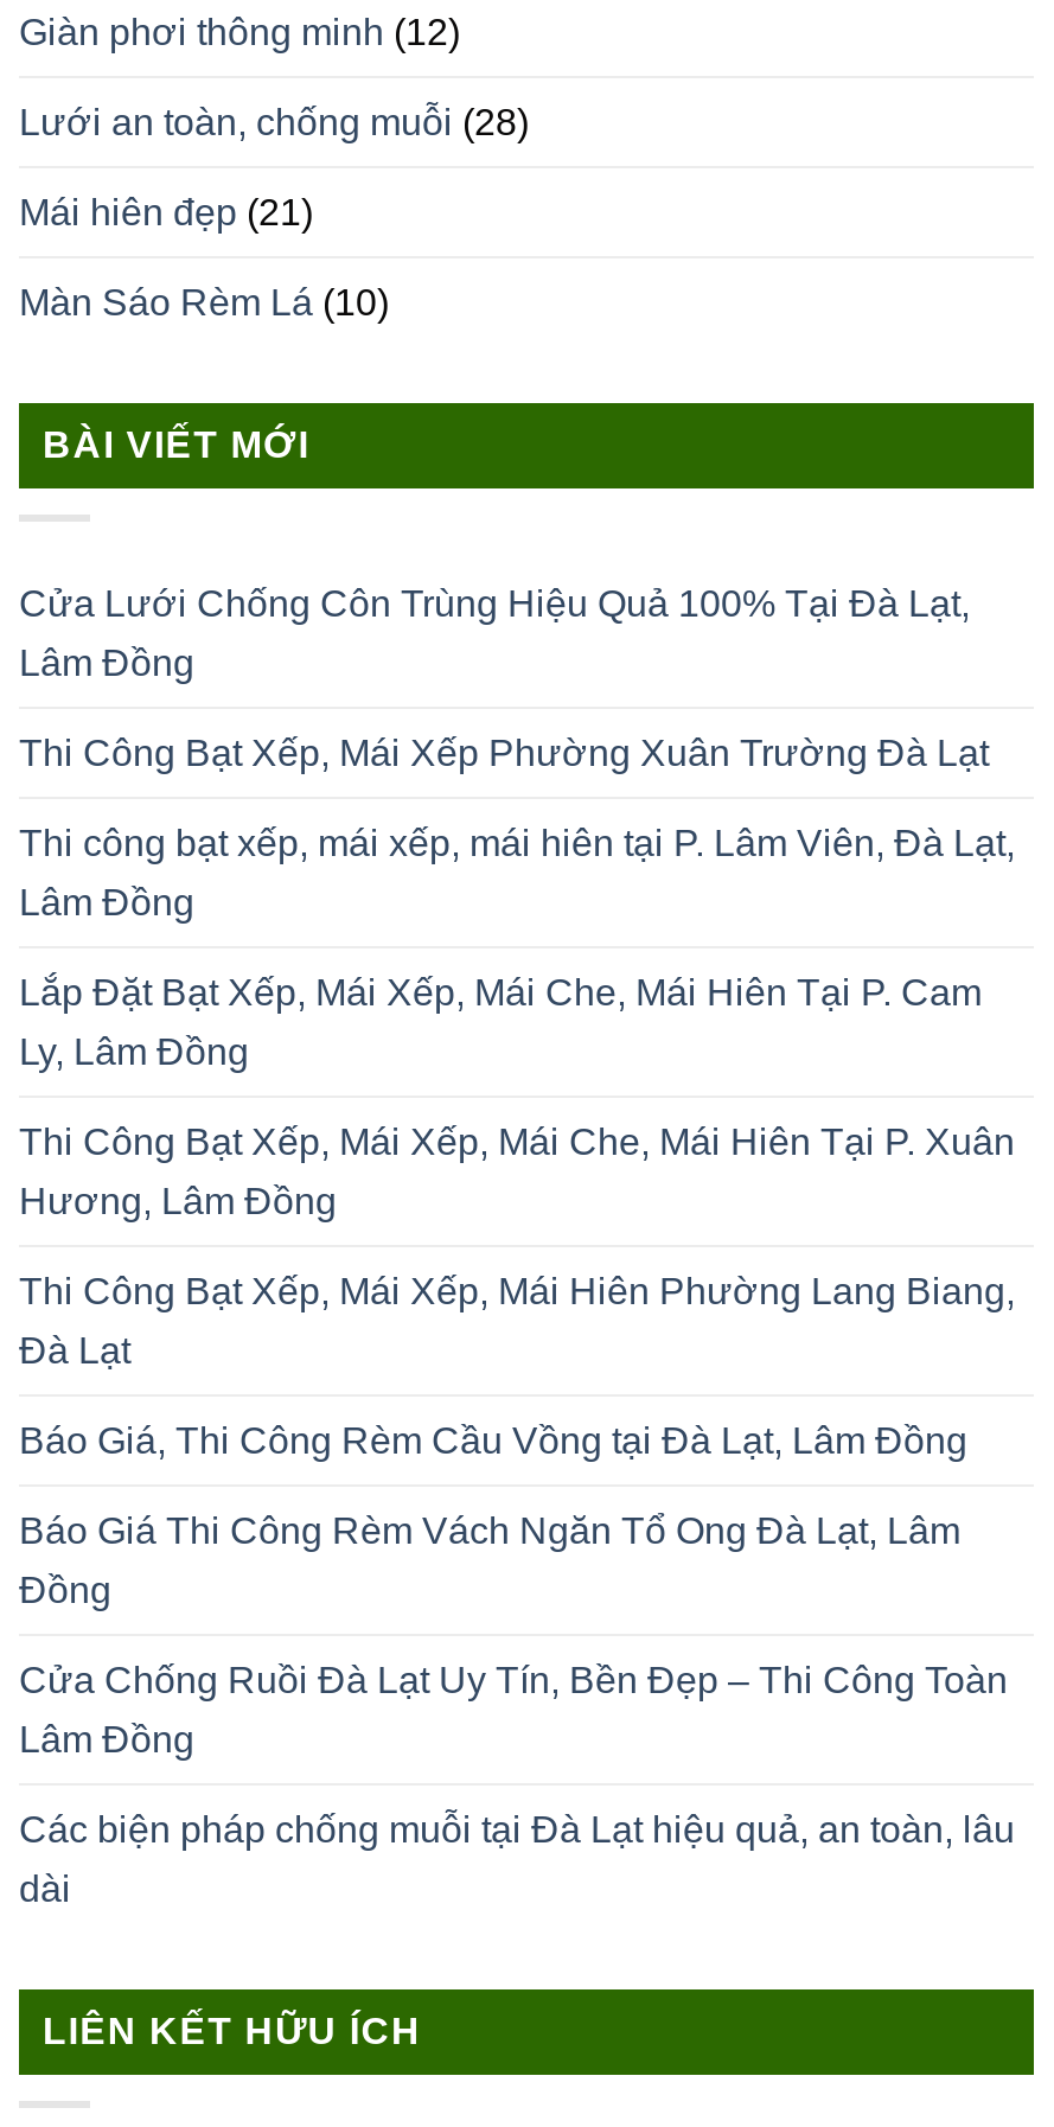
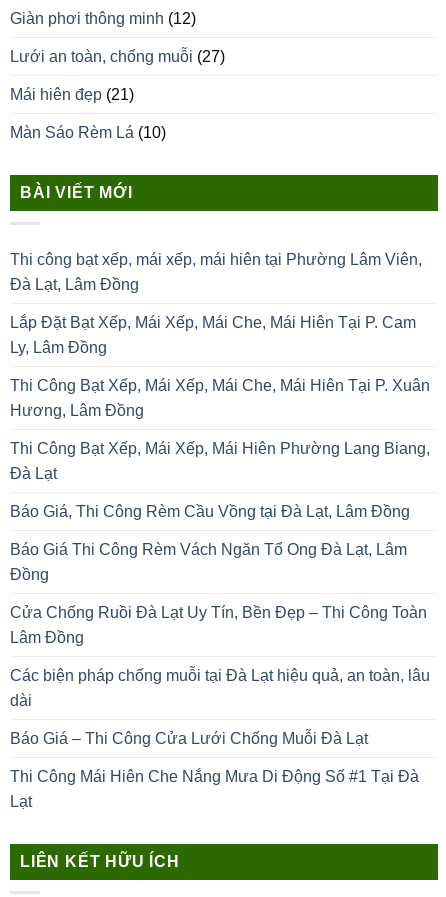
[19,103,529,143] Lưới an toàn, chống muỗi (28) -> [10,48,225,65] Lưới an toàn, chống muỗi (27)
[19,583,1015,922] Cửa Lưới Chống Côn Trùng Hiệu Quả 100% Tại Đà Lạt, | Lâm Đồng | Thi Công Bạt Xếp, Mái Xếp Phường Xuân Trường Đà Lạt | Thi công bạt xếp, mái xếp, mái hiên tại P. Lâm Viên, Đà Lạt, | Lâm Đồng -> [10,251,422,293] Thi công bạt xếp, mái xếp, mái hiên tại Phường Lâm Viên, | Đà Lạt, Lâm Đồng
moved [19,972,1015,1909] -> [10,314,430,709]: Lắp Đặt Bạt Xếp, Mái Xếp, Mái Che, Mái Hiên Tại P. Cam | Ly, Lâm Đồng | Thi Công Bạt Xếp, Mái Xếp, Mái Che, Mái Hiên Tại P. Xuân | ... | Các biện pháp chống muỗi tại Đà Lạt hiệu quả, an toàn, lâu | dài
none -> [10,730,419,810] Báo Giá – Thi Công Cửa Lưới Chống Muỗi Đà Lạt | Thi Công Mái Hiên Che Nắng Mưa Di Động Số #1 Tại Đà | Lạt

